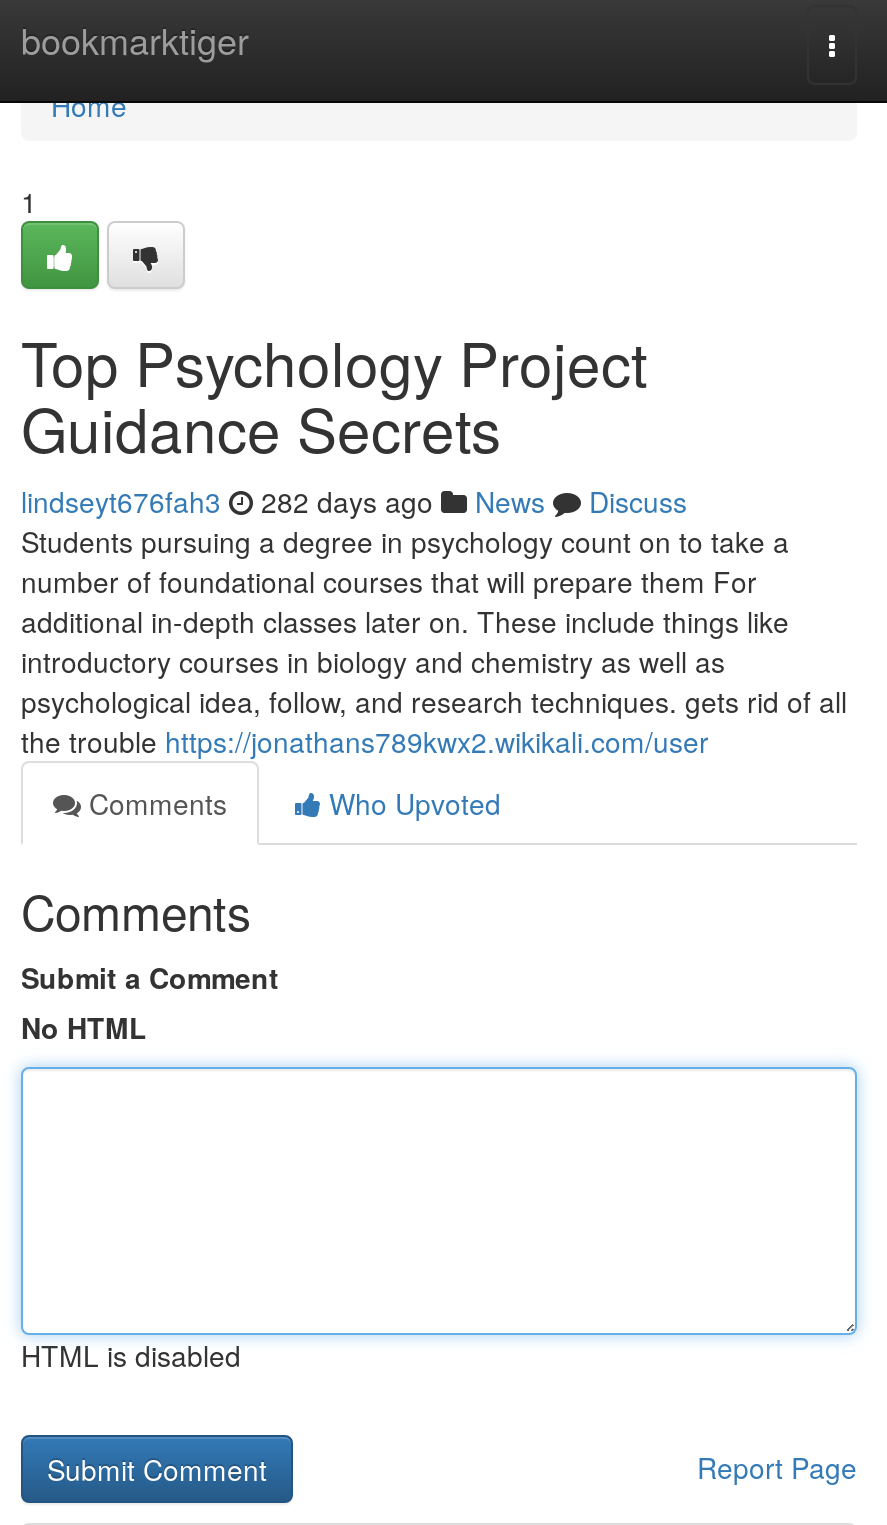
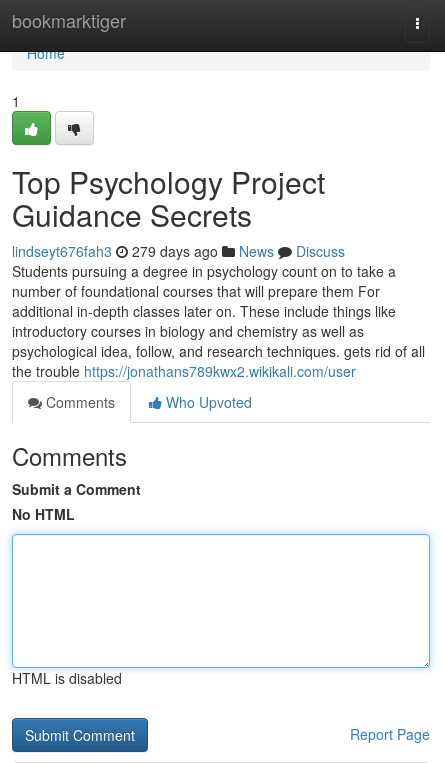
[21,481,687,521] lindseyt676fah3 282 days ago News Discuss -> [12,241,345,261] lindseyt676fah3 279 days ago News Discuss

